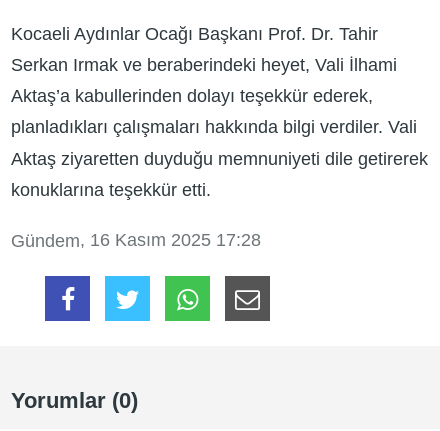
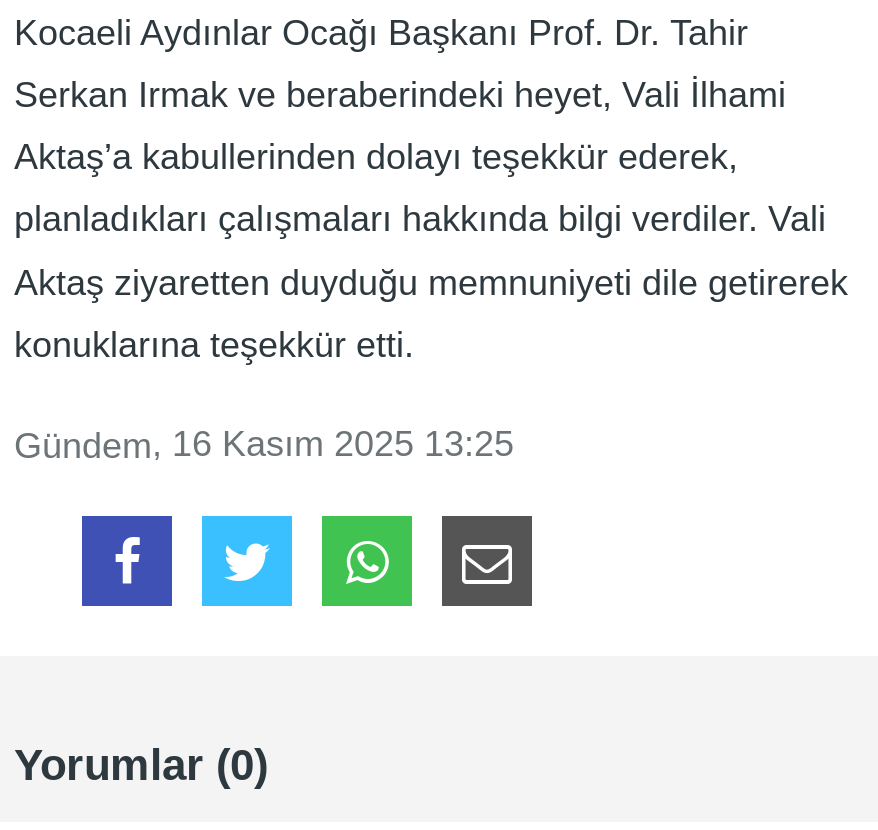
[11,230,261,251] Gündem, 16 Kasım 2025 17:28 -> [14,424,514,467] Gündem, 16 Kasım 2025 13:25

